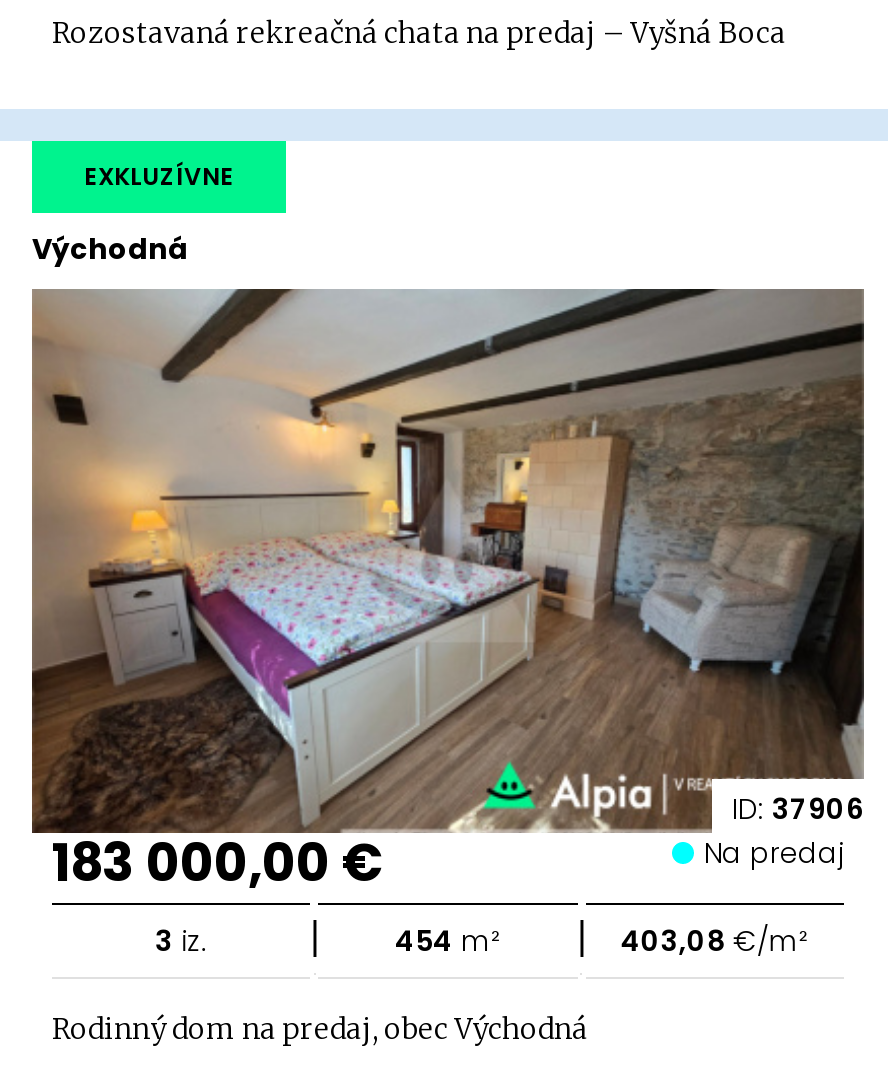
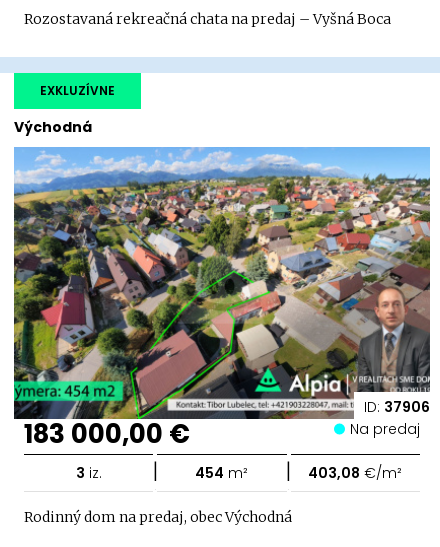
[30,287,866,833] [image] -> [13,146,431,420] [image]

